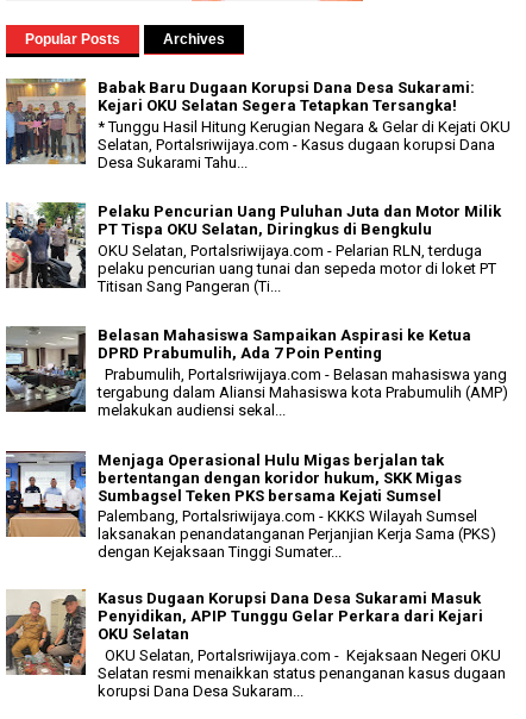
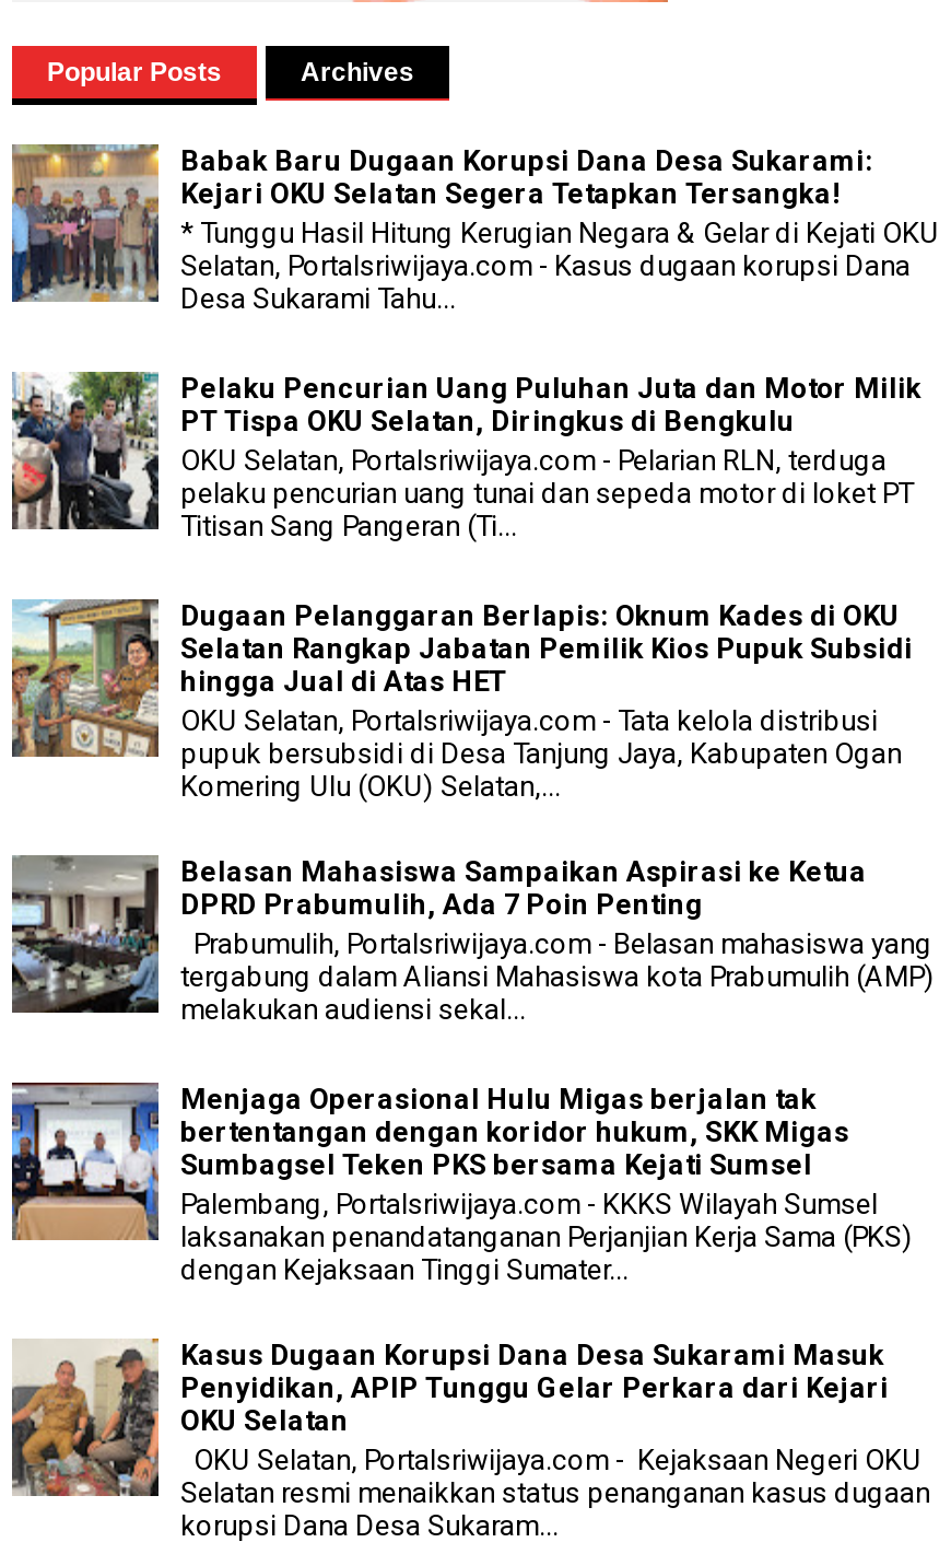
none -> [12,599,913,803] [image] | Dugaan Pelanggaran Berlapis: Oknum Kades di OKU | Selatan Rangkap Jabatan Pemilik Kios Pupuk Subsidi | hingga Jual di Atas HET | OKU Selatan, Portalsriwijaya.com - Tata kelola distribusi | pupuk bersubsidi di Desa Tanjung Jaya, Kabupaten Ogan | Komering Ulu (OKU) Selatan,...

